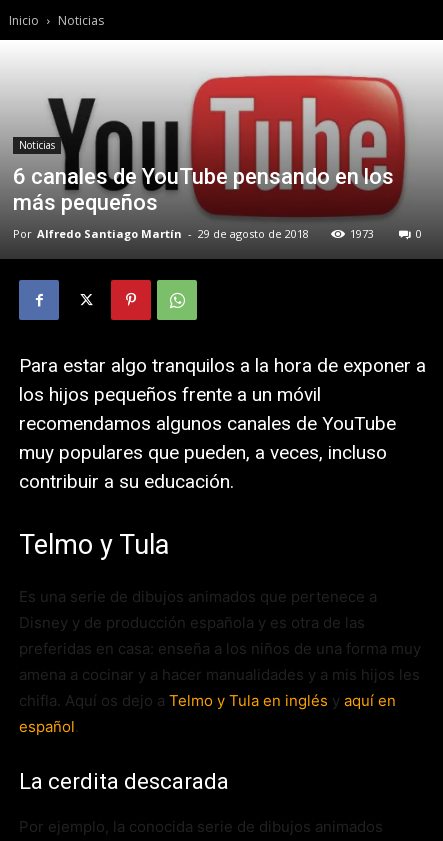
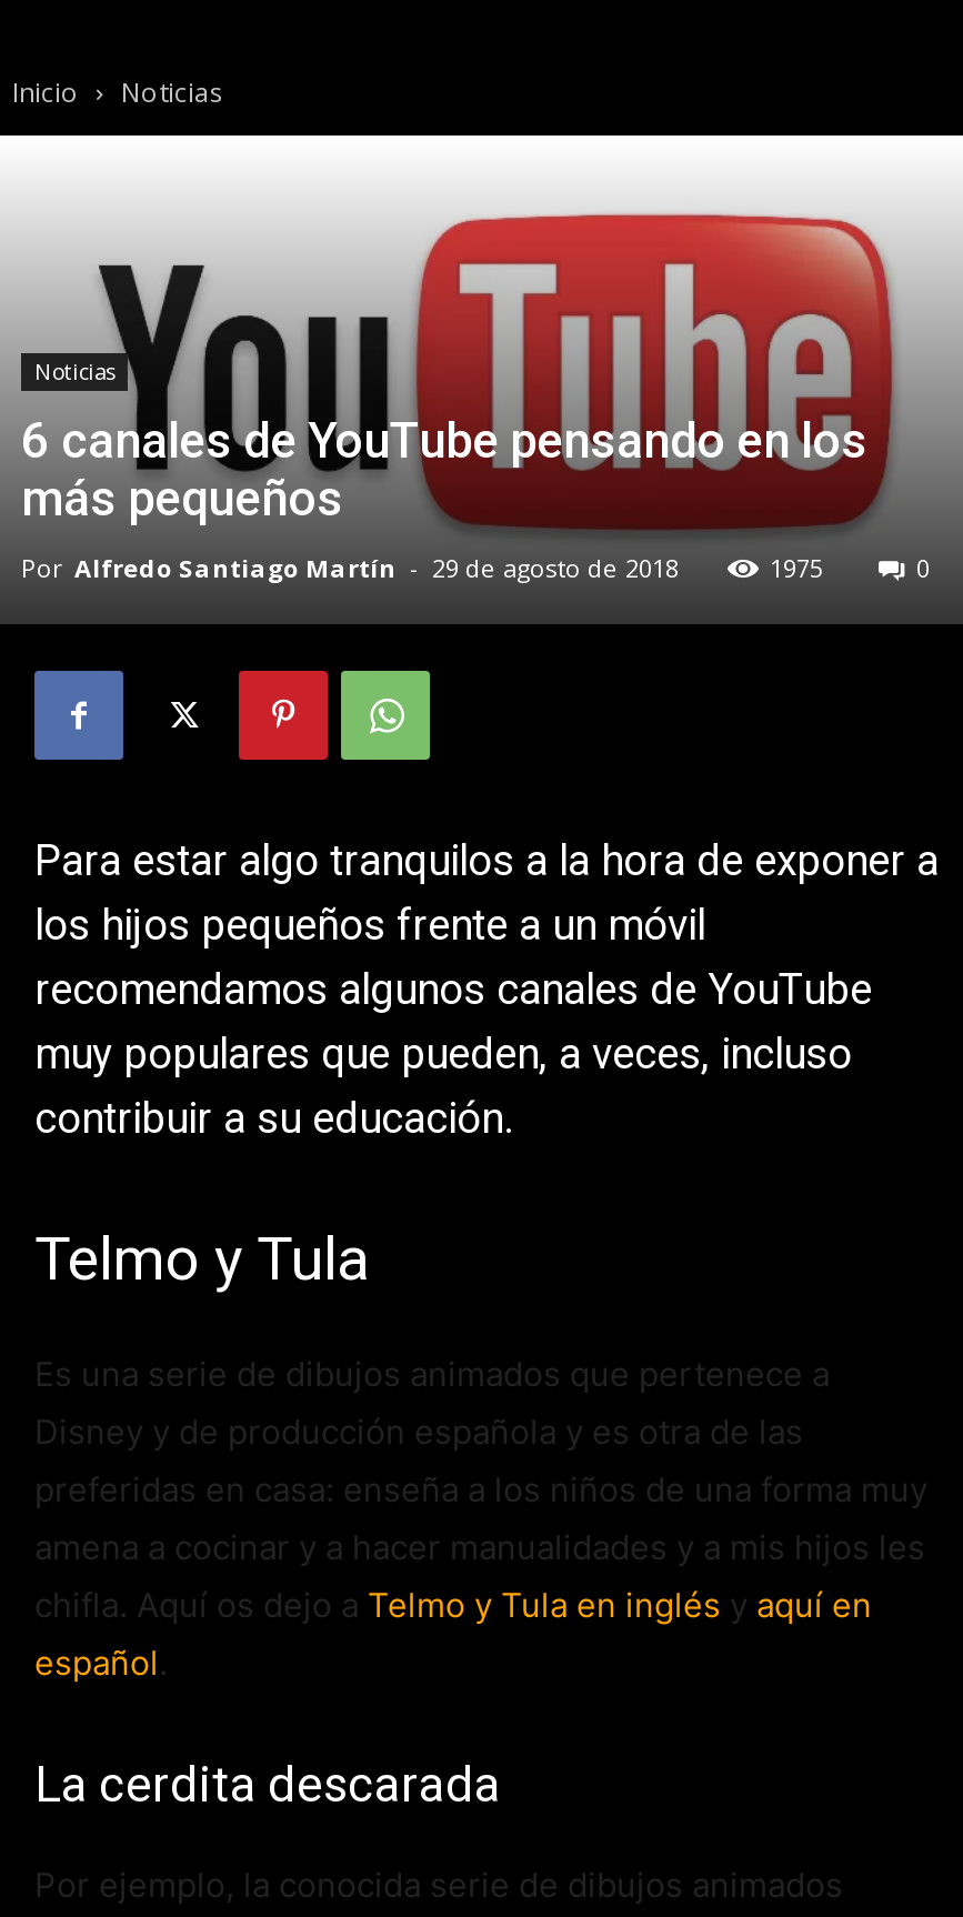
[350,226,374,241] 1973 -> [770,551,823,585] 1975

